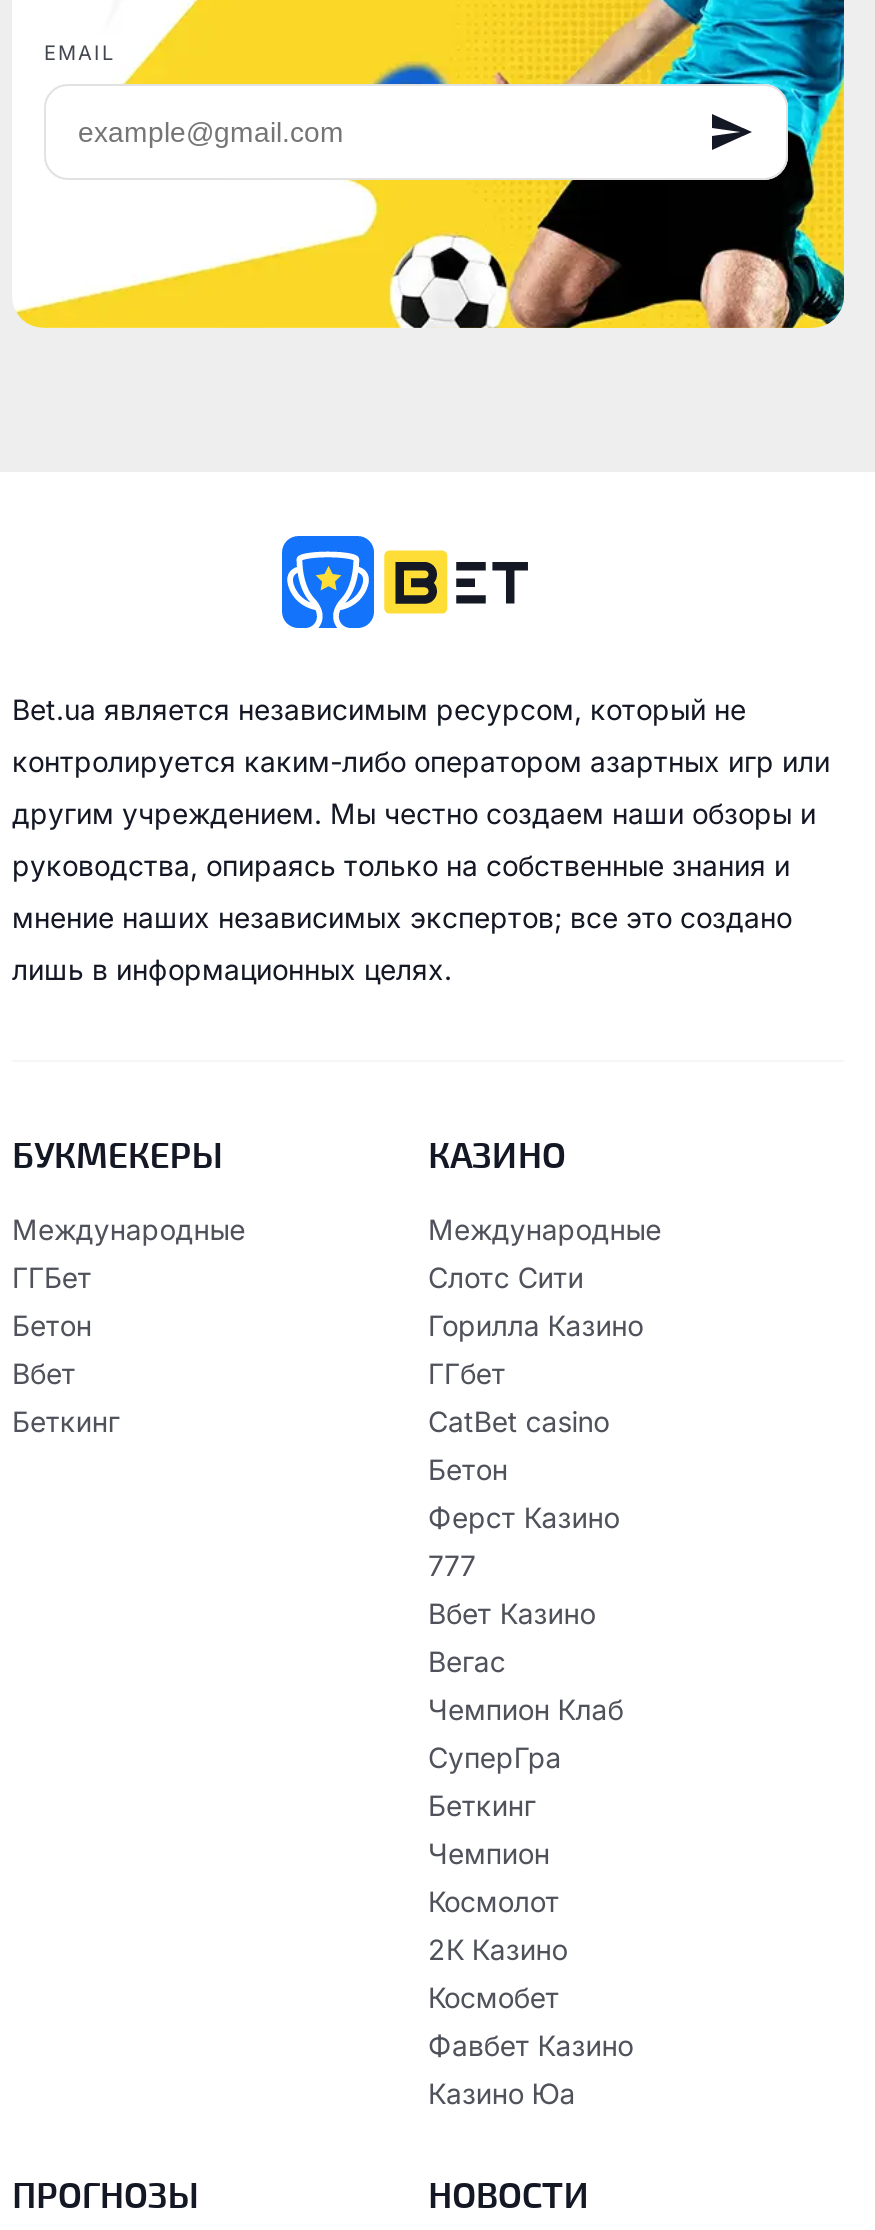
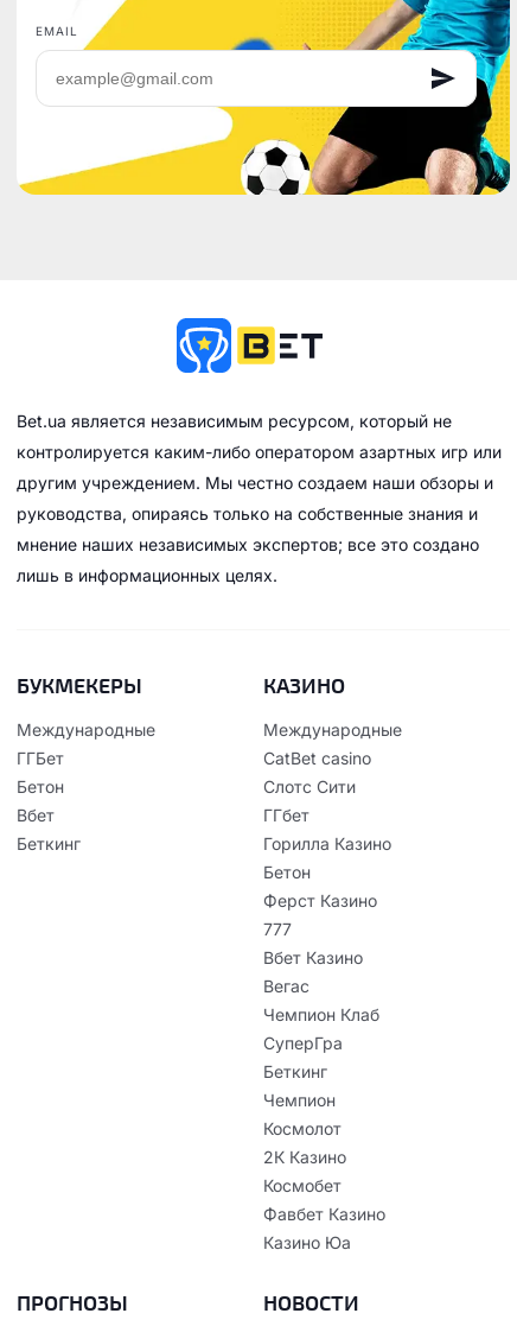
moved [428,1260,643,1390] -> [263,776,391,854]: Слотс Сити | ГГбет | Горилла Казино
moved [428,1404,609,1438] -> [263,748,371,768]: CatBet casino

